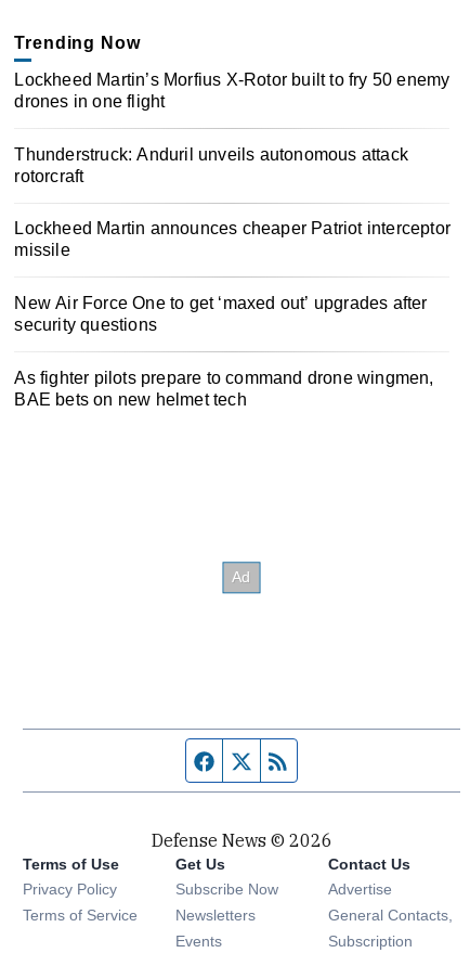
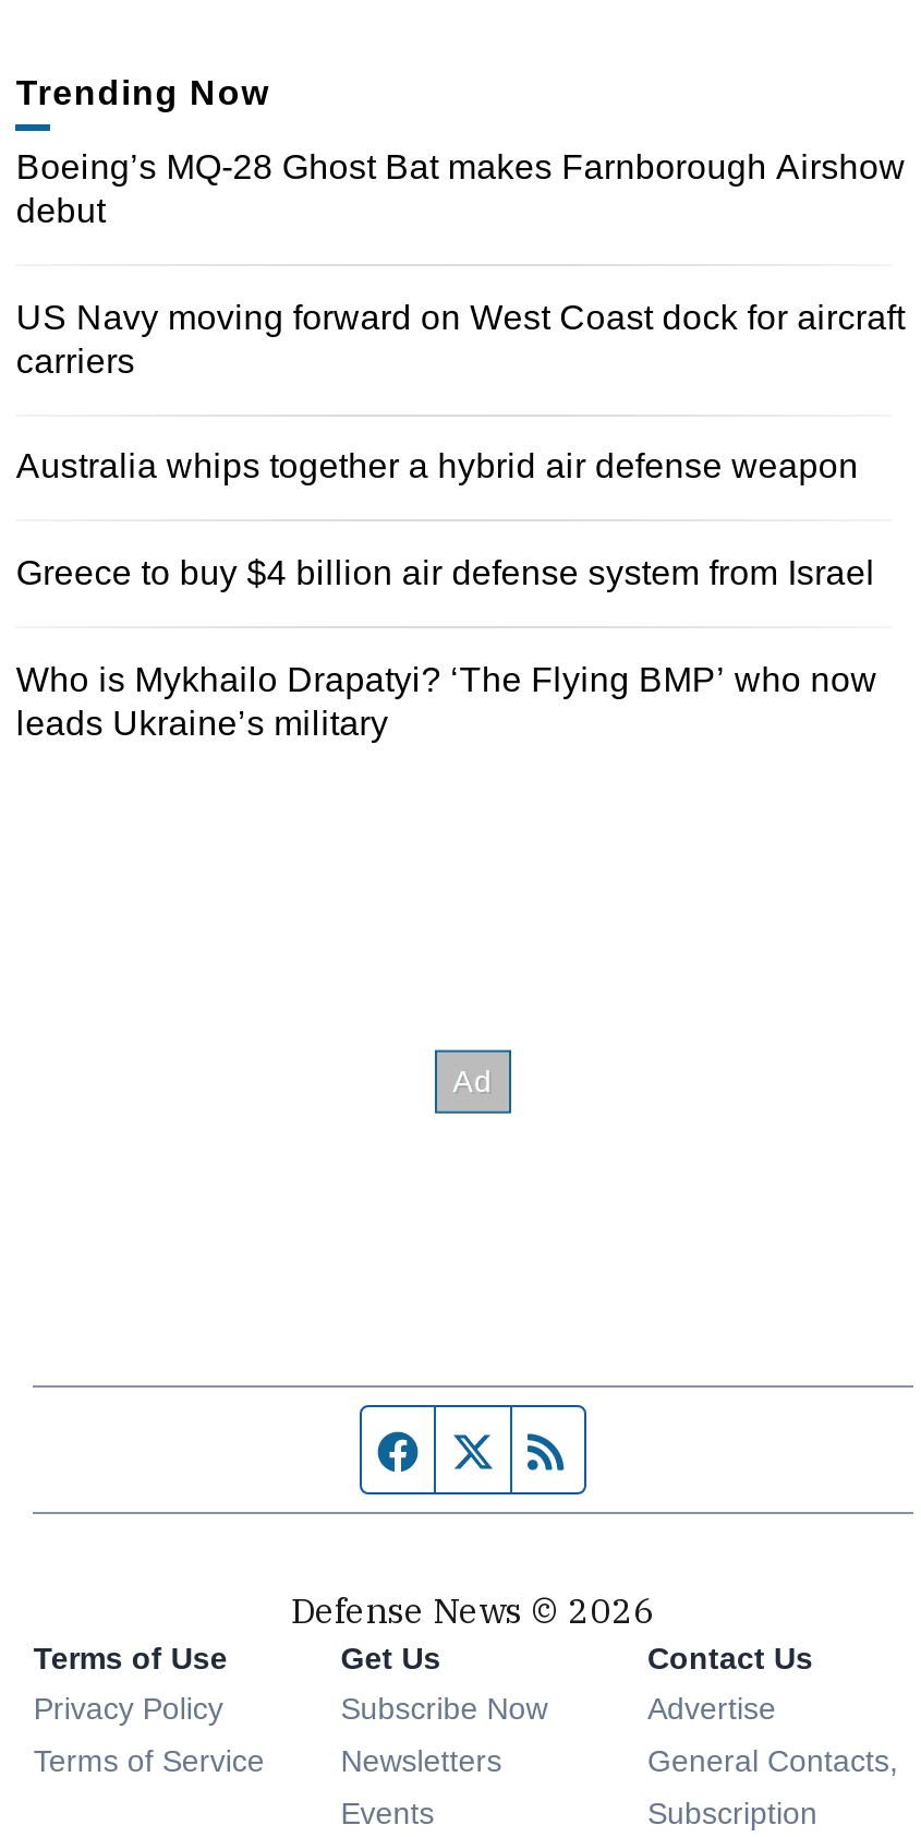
[15,70,450,110] Lockheed Martin’s Morfius X-Rotor built to fry 50 enemy | drones in one flight -> [16,148,906,229] Boeing’s MQ-28 Ghost Bat makes Farnborough Airshow | debut
[15,145,408,185] Thunderstruck: Anduril unveils autonomous attack | rotorcraft -> [16,298,905,379] US Navy moving forward on West Coast dock for aircraft | carriers
[15,220,451,260] Lockheed Martin announces cheaper Patriot interceptor | missile -> [16,448,858,485] Australia whips together a hybrid air defense weapon
[15,294,427,334] New Air Force One to get ‘maxed out’ upgrades after | security questions -> [16,555,875,592] Greece to buy $4 billion air defense system from Israel
[15,369,434,409] As fighter pilots prepare to command drone wingmen, | BAE bets on new helmet tech -> [16,661,877,742] Who is Mykhailo Drapatyi? ‘The Flying BMP’ who now | leads Ukraine’s military

